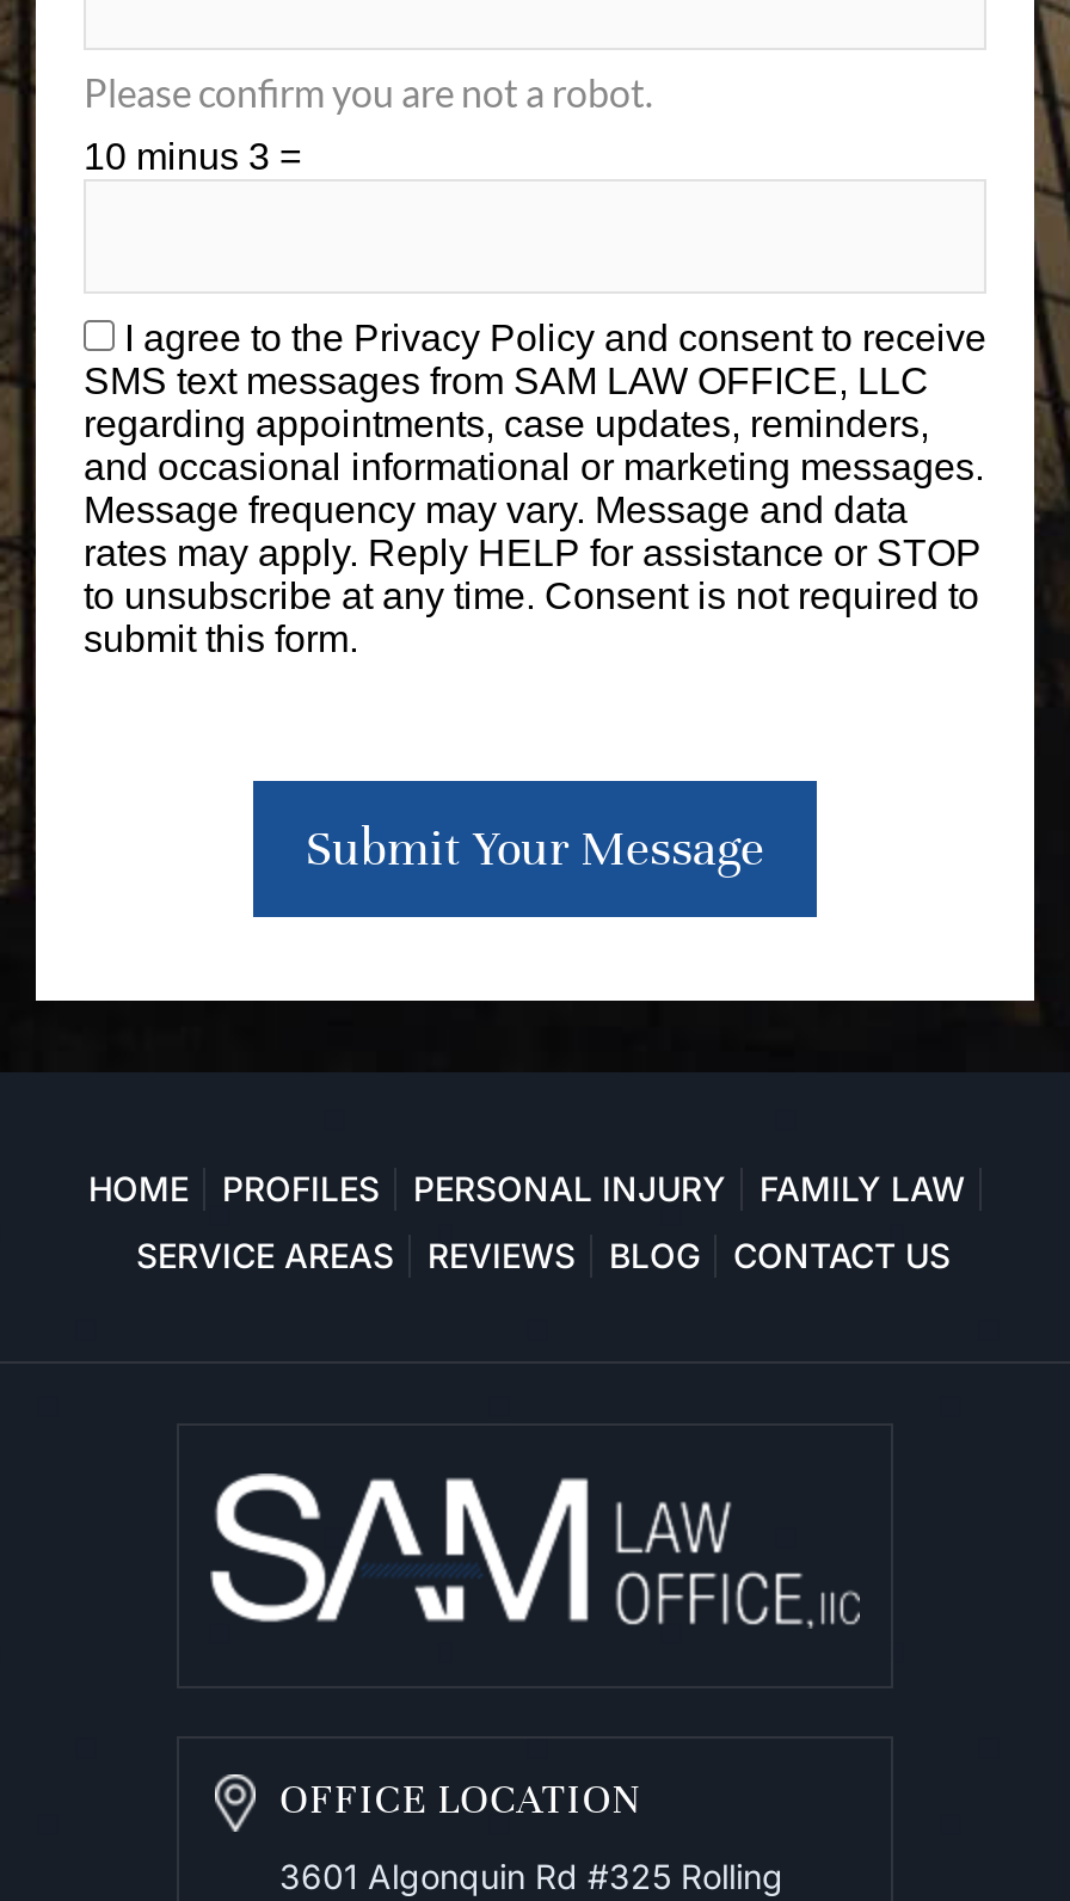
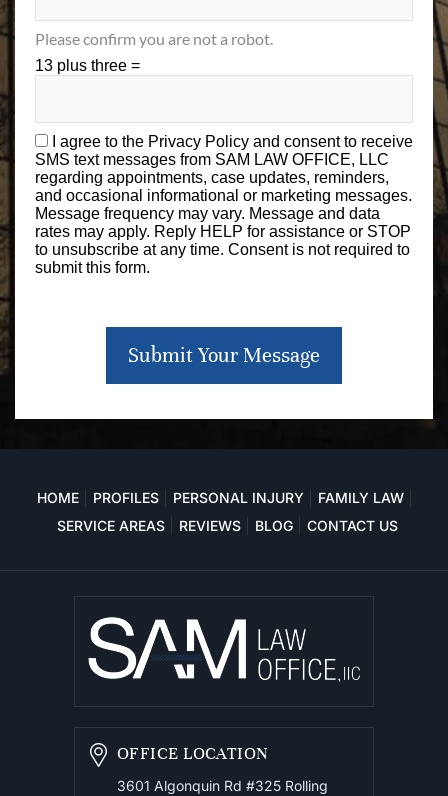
[84,135,301,176] 10 minus 3 = -> [35,57,140,74] 13 plus three =

